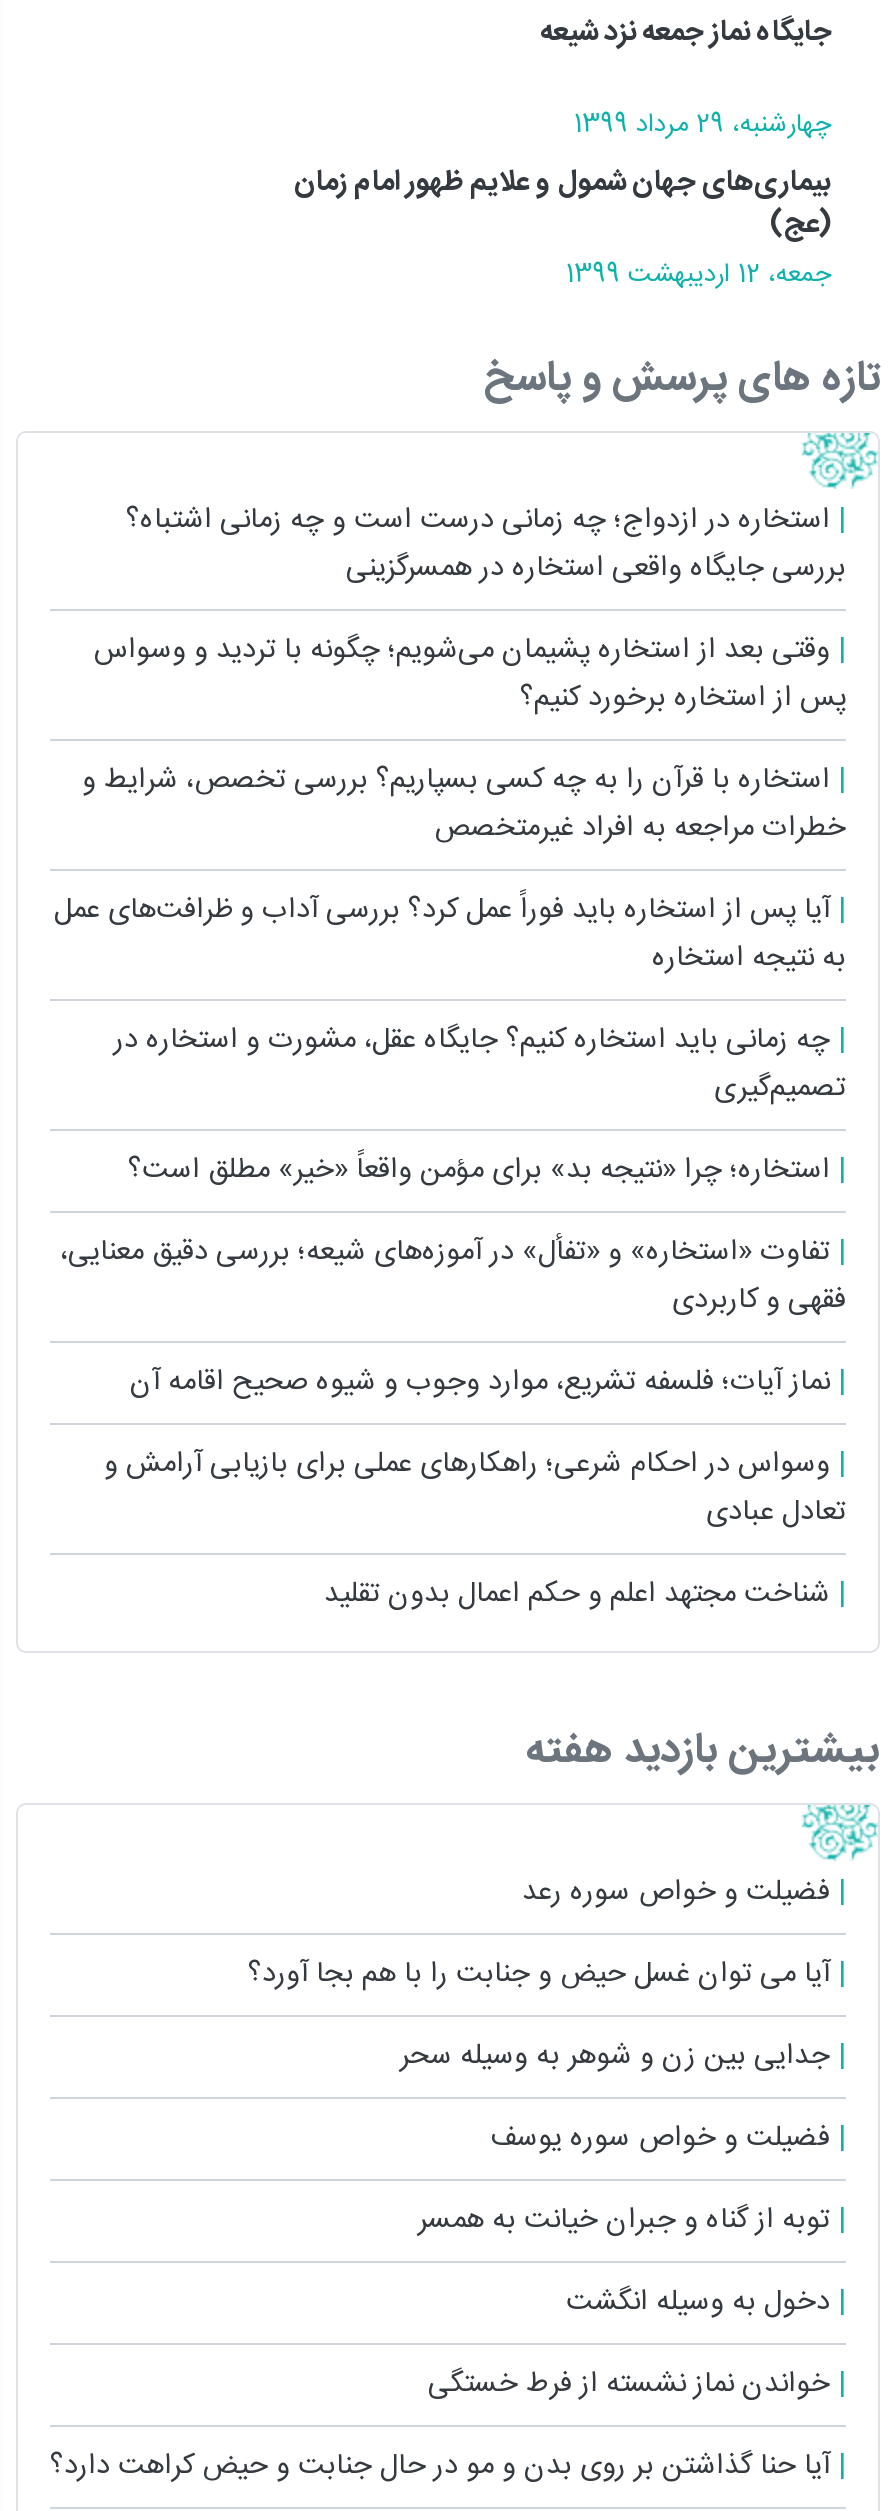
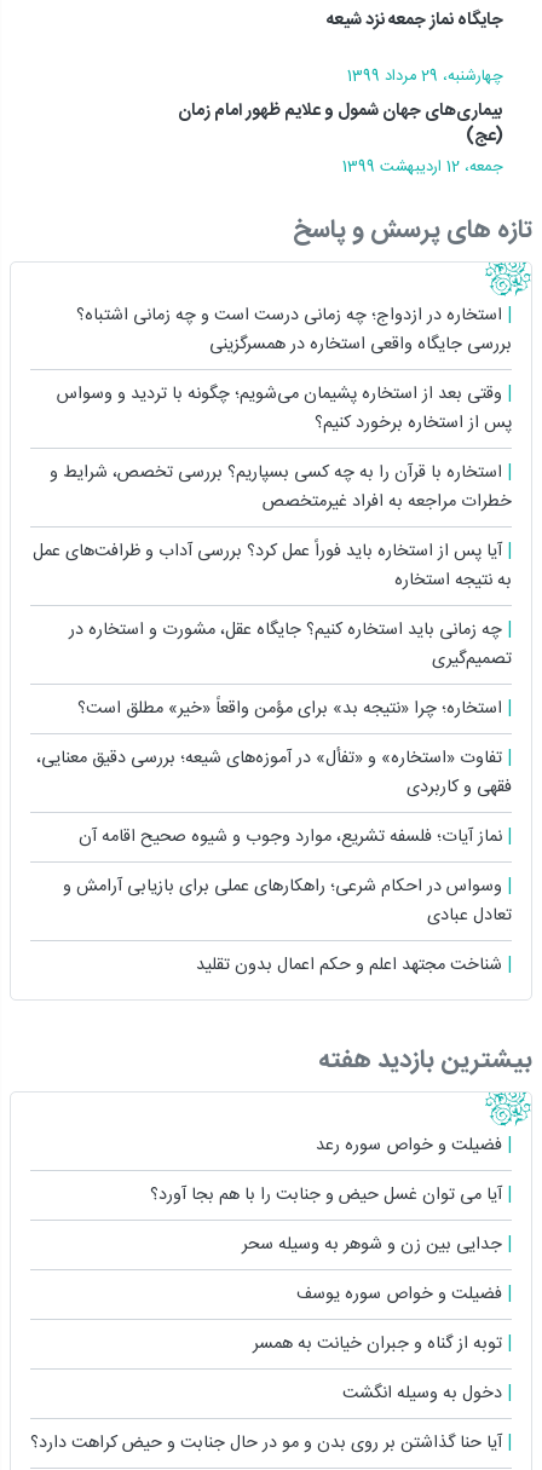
[428,2361,838,2409] خواندن نماز نشسته از فرط خستگی -> none

